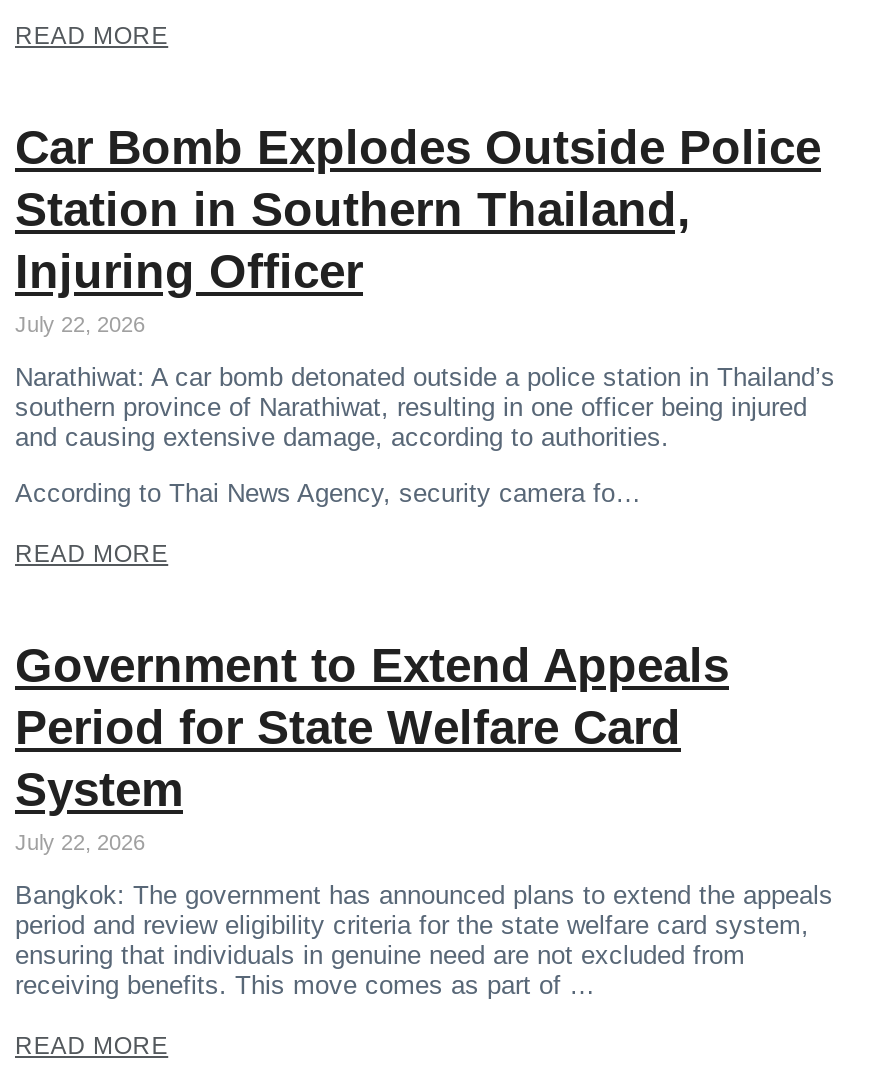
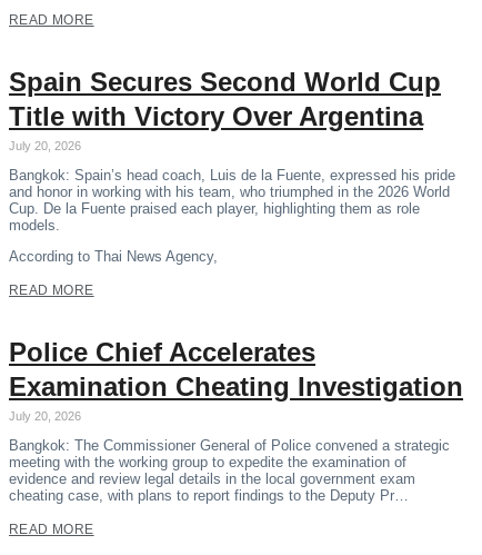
[15,120,821,336] Car Bomb Explodes Outside Police | Station in Southern Thailand, | Injuring Officer | July 22, 2026 -> [9,67,441,152] Spain Secures Second World Cup | Title with Victory Over Argentina | July 20, 2026
[15,362,835,452] Narathiwat: A car bomb detonated outside a police station in Thailand’s | southern province of Narathiwat, resulting in one officer being injured | and causing extensive damage, according to authorities. -> [9,167,455,234] Bangkok: Spain’s head coach, Luis de la Fuente, expressed his pride | and honor in working with his team, who triumphed in the 2026 World | Cup. De la Fuente praised each player, highlighting them as role | models.
[15,478,641,508] According to Thai News Agency, security camera fo… -> [9,248,218,265] According to Thai News Agency,
[15,638,729,854] Government to Extend Appeals | Period for State Welfare Card | System | July 22, 2026 -> [9,337,463,423] Police Chief Accelerates | Examination Cheating Investigation | July 20, 2026
[15,880,833,1000] Bangkok: The government has announced plans to extend the appeals | period and review eligibility criteria for the state welfare card system, | ensuring that individuals in genuine need are not excluded from | receiving benefits. This move comes as part of … -> [9,437,450,504] Bangkok: The Commissioner General of Police convened a strategic | meeting with the working group to expedite the examination of | evidence and review legal details in the local government exam | cheating case, with plans to report findings to the Deputy Pr…

